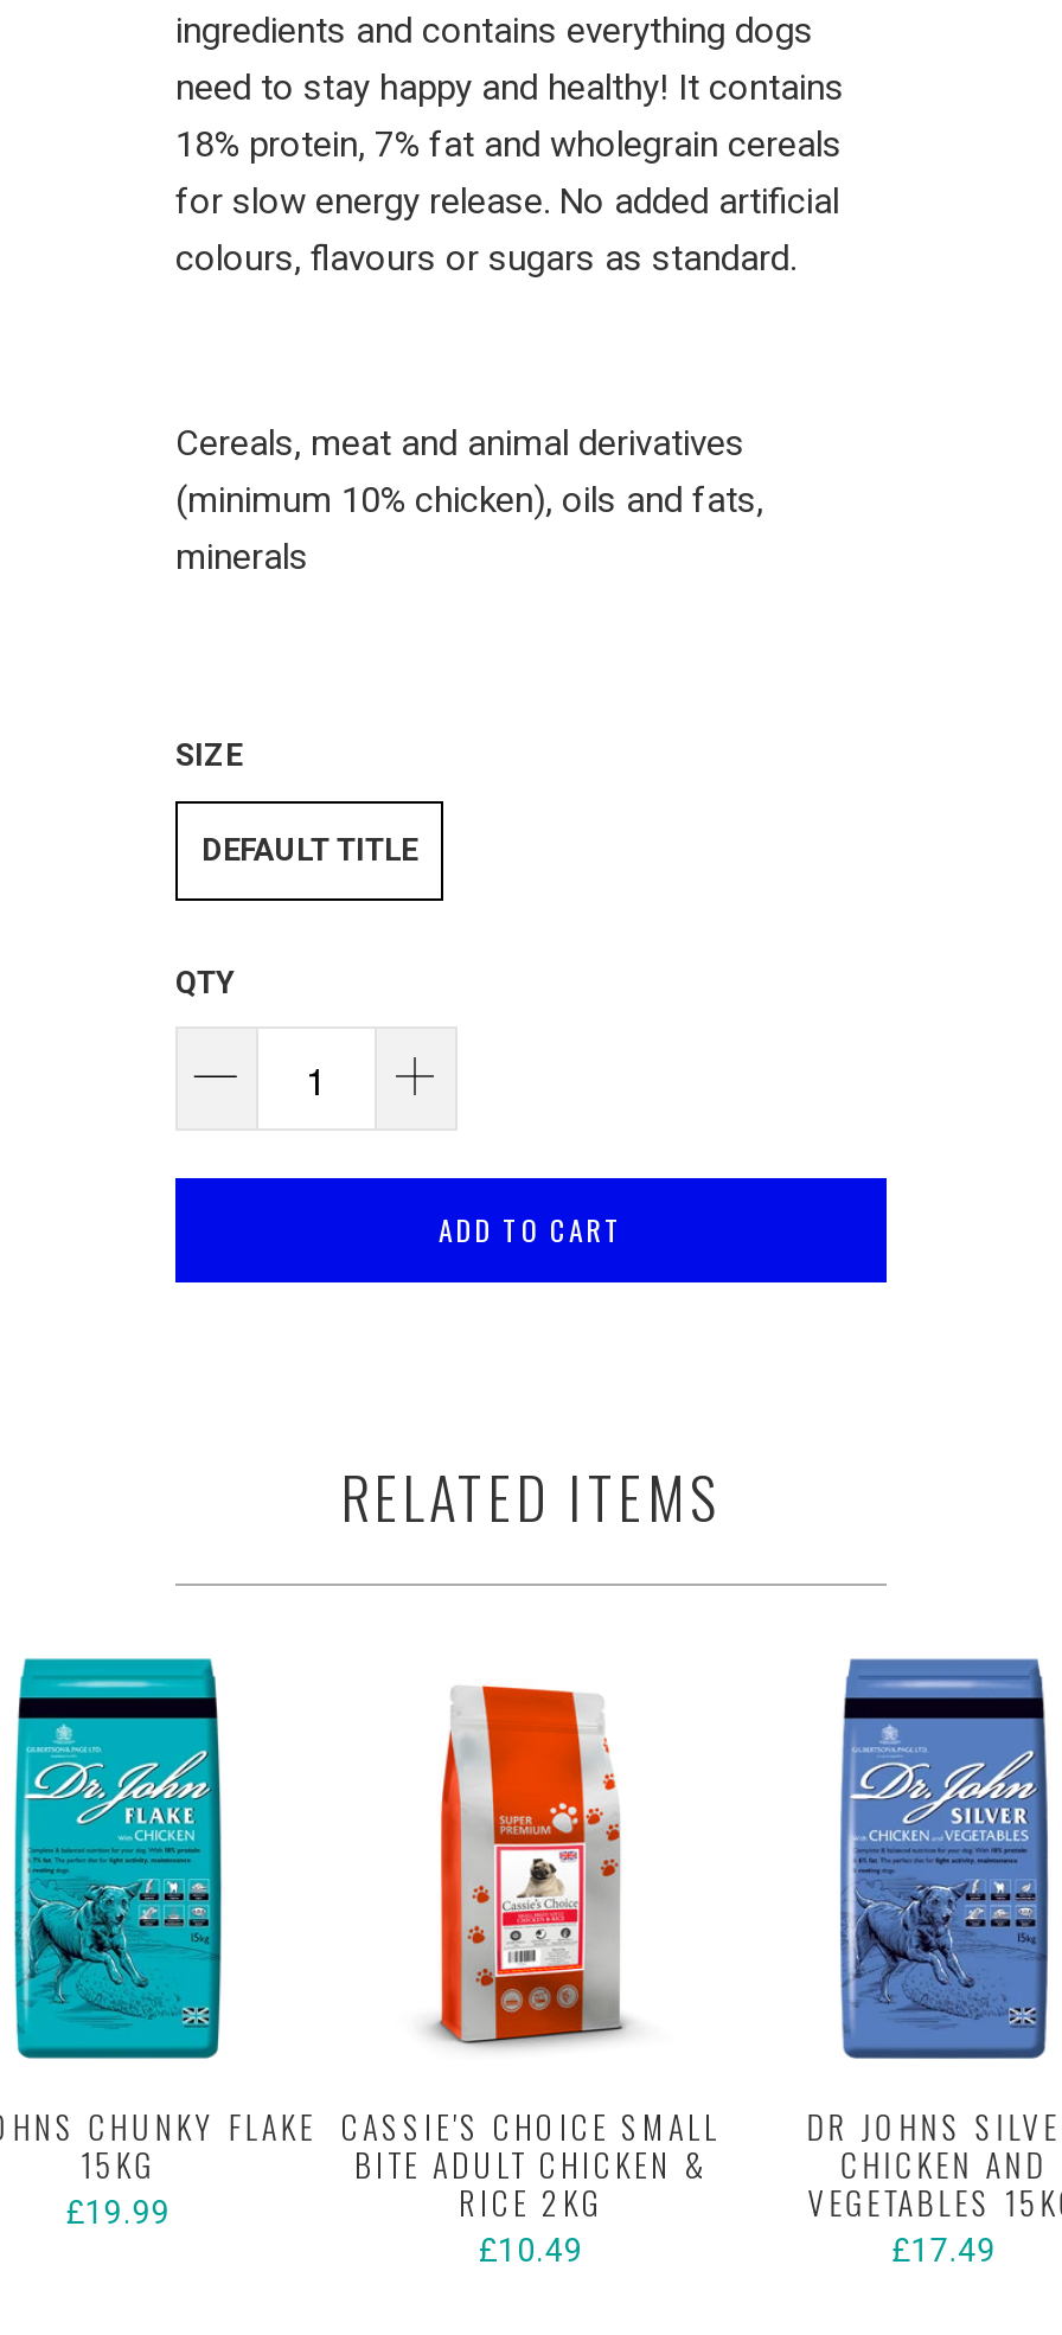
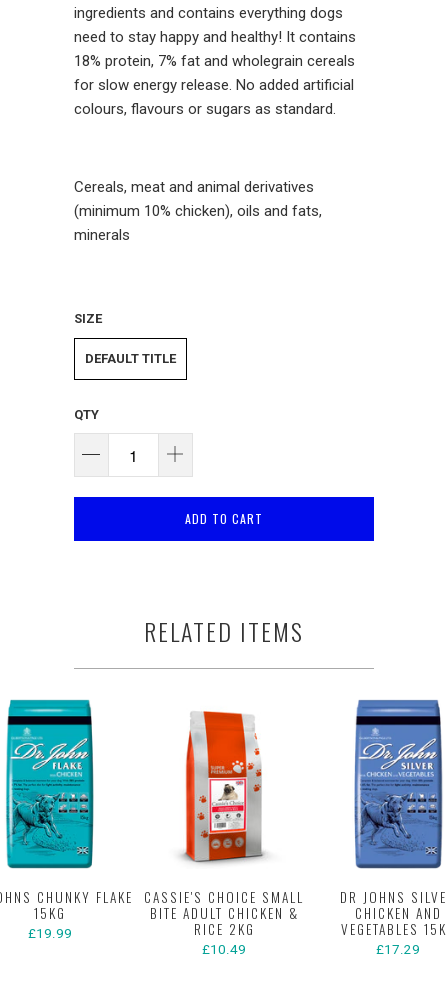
[892,2232,996,2267] £17.49 -> [376,941,420,956] £17.29

